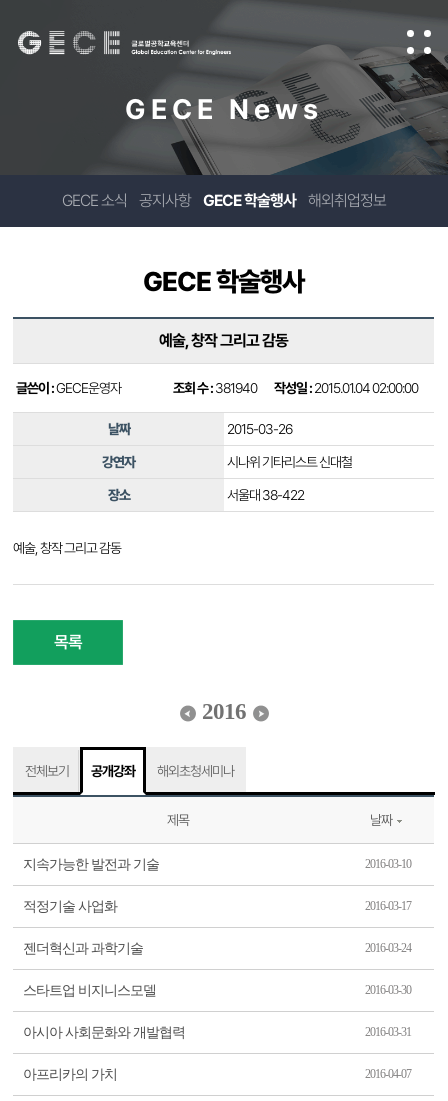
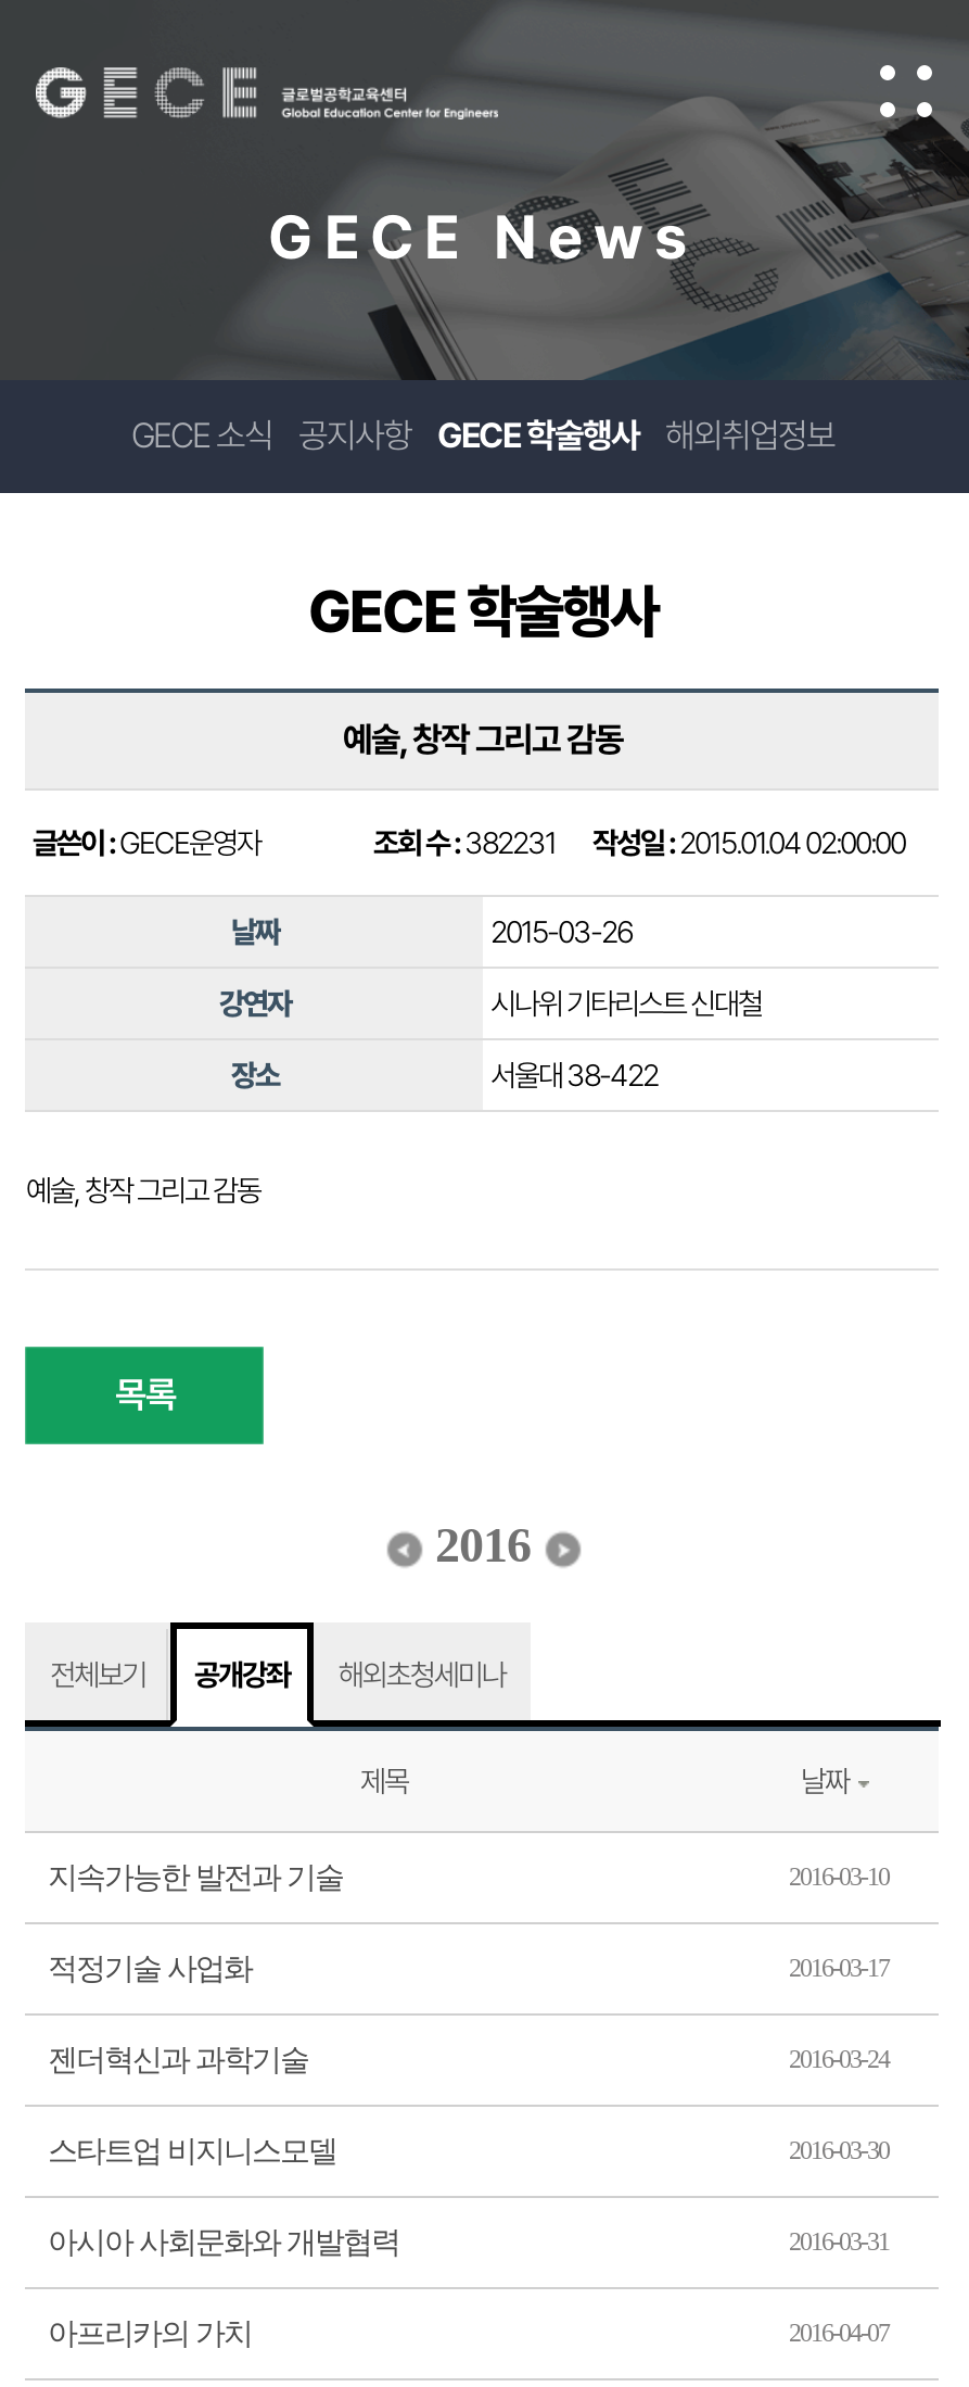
[173,380,418,396] 조회 수 : 381940 작성일 : 2015.01.04 02:00:00 -> [373,825,905,860] 조회 수 : 382231 작성일 : 2015.01.04 02:00:00

